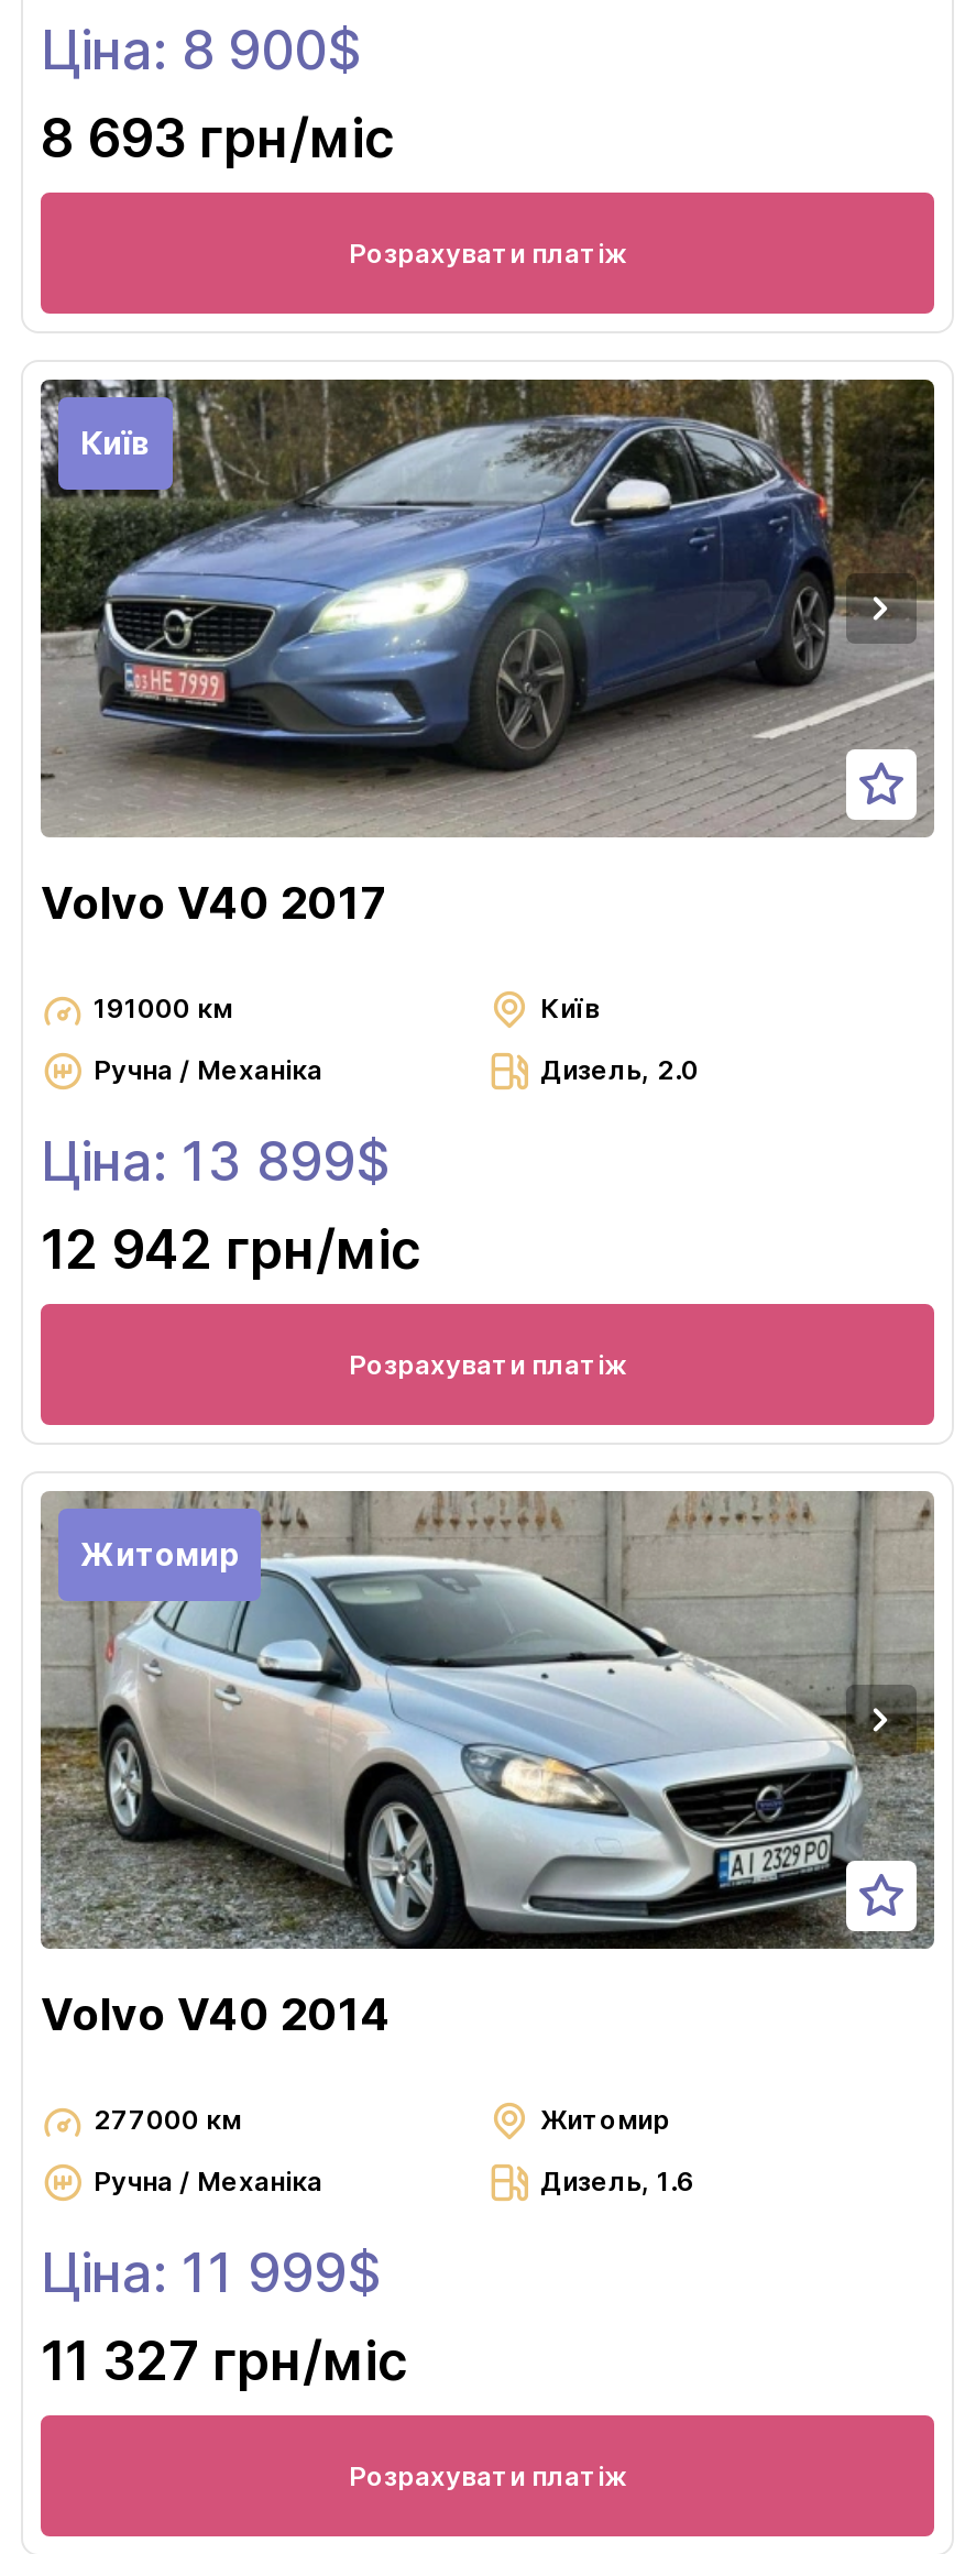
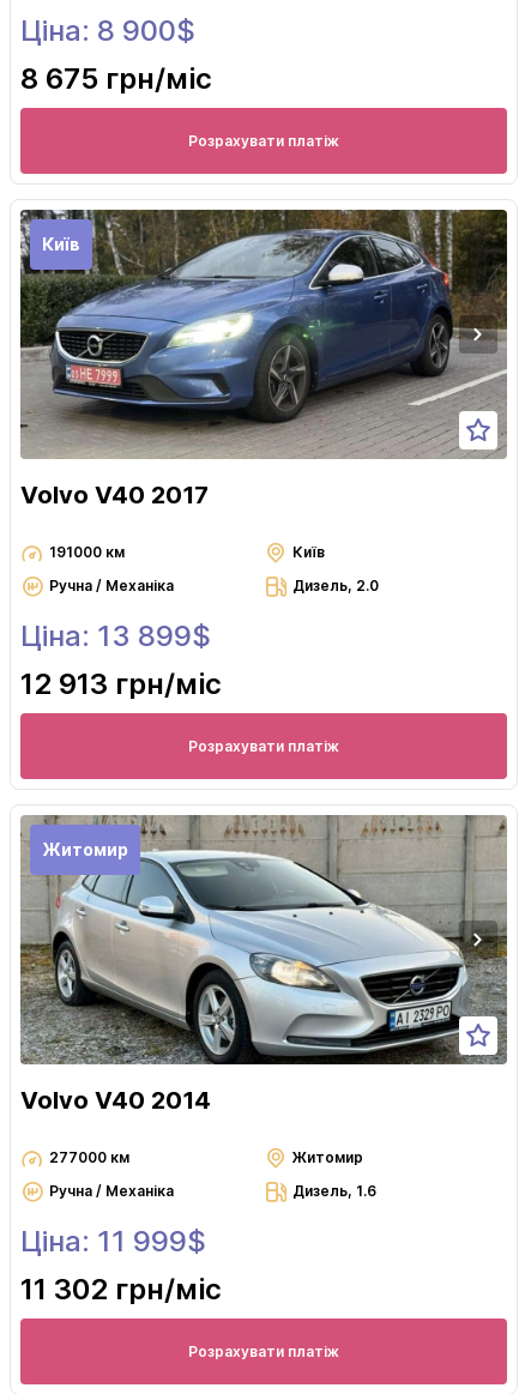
[41,107,395,171] 8 693 грн/міс -> [20,61,212,96] 8 675 грн/міс
[41,1218,421,1282] 12 942 грн/міс -> [20,667,222,701] 12 913 грн/міс
[41,2330,408,2394] 11 327 грн/міс -> [20,1272,222,1307] 11 302 грн/міс

